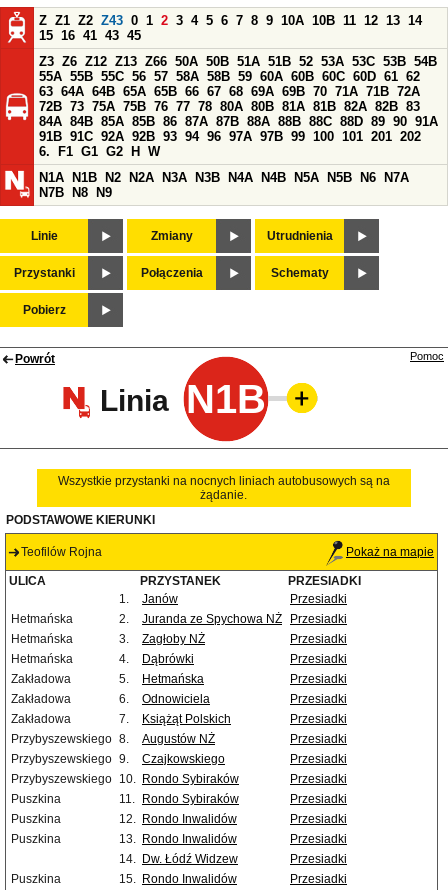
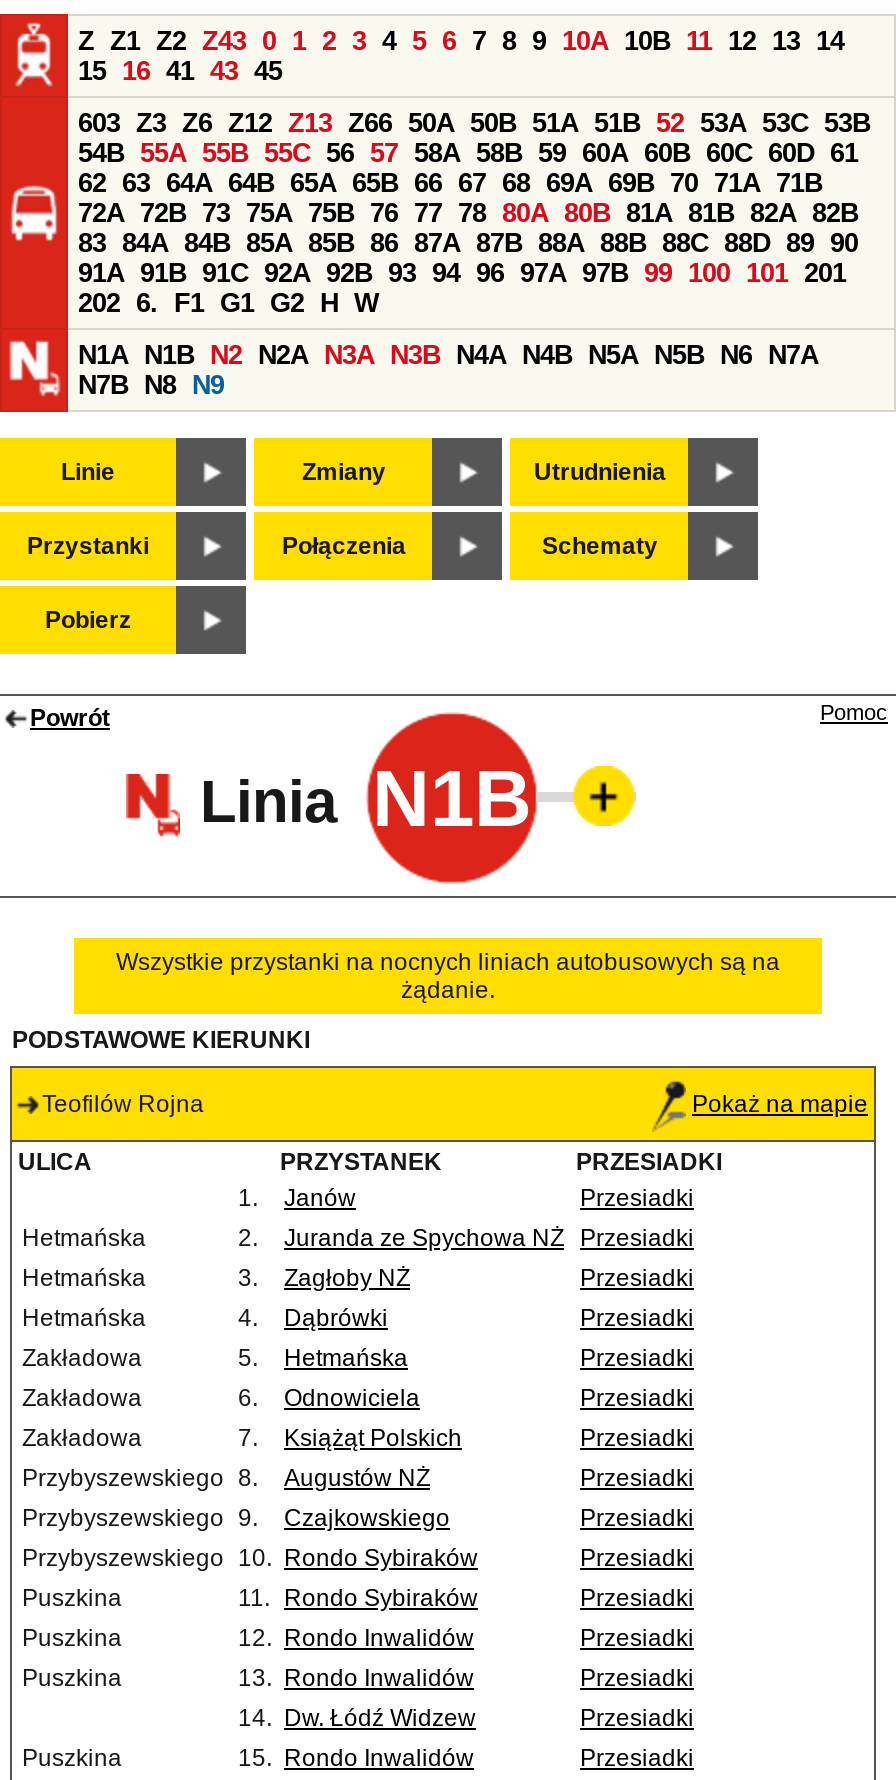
[39,54,438,159] Z3 Z6 Z12 Z13 Z66 50A 50B 51A 51B 52 53A 53C 53B 54B | 55A 55B 55C 56 57 58A 58B 59 60A 60B 60C 60D 61 62 | 63 64A 64B 65A 65B 66 67 68 69A 69B 70 71A 71B 72A | 72B 73 75A 75B 76 77 78 80A 80B 81A 81B 82A 82B 83 | 84A 84B 85A 85B 86 87A 87B 88A 88B 88C 88D 89 90 91A | 91B 91C 92A 92B 93 94 96 97A 97B 99 100 101 201 202 | 6. F1 G1 G2 H W -> [78,108,870,318] 603 Z3 Z6 Z12 Z13 Z66 50A 50B 51A 51B 52 53A 53C 53B | 54B 55A 55B 55C 56 57 58A 58B 59 60A 60B 60C 60D 61 | 62 63 64A 64B 65A 65B 66 67 68 69A 69B 70 71A 71B | 72A 72B 73 75A 75B 76 77 78 80A 80B 81A 81B 82A 82B | 83 84A 84B 85A 85B 86 87A 87B 88A 88B 88C 88D 89 90 | 91A 91B 91C 92A 92B 93 94 96 97A 97B 99 100 101 201 | 202 6. F1 G1 G2 H W

